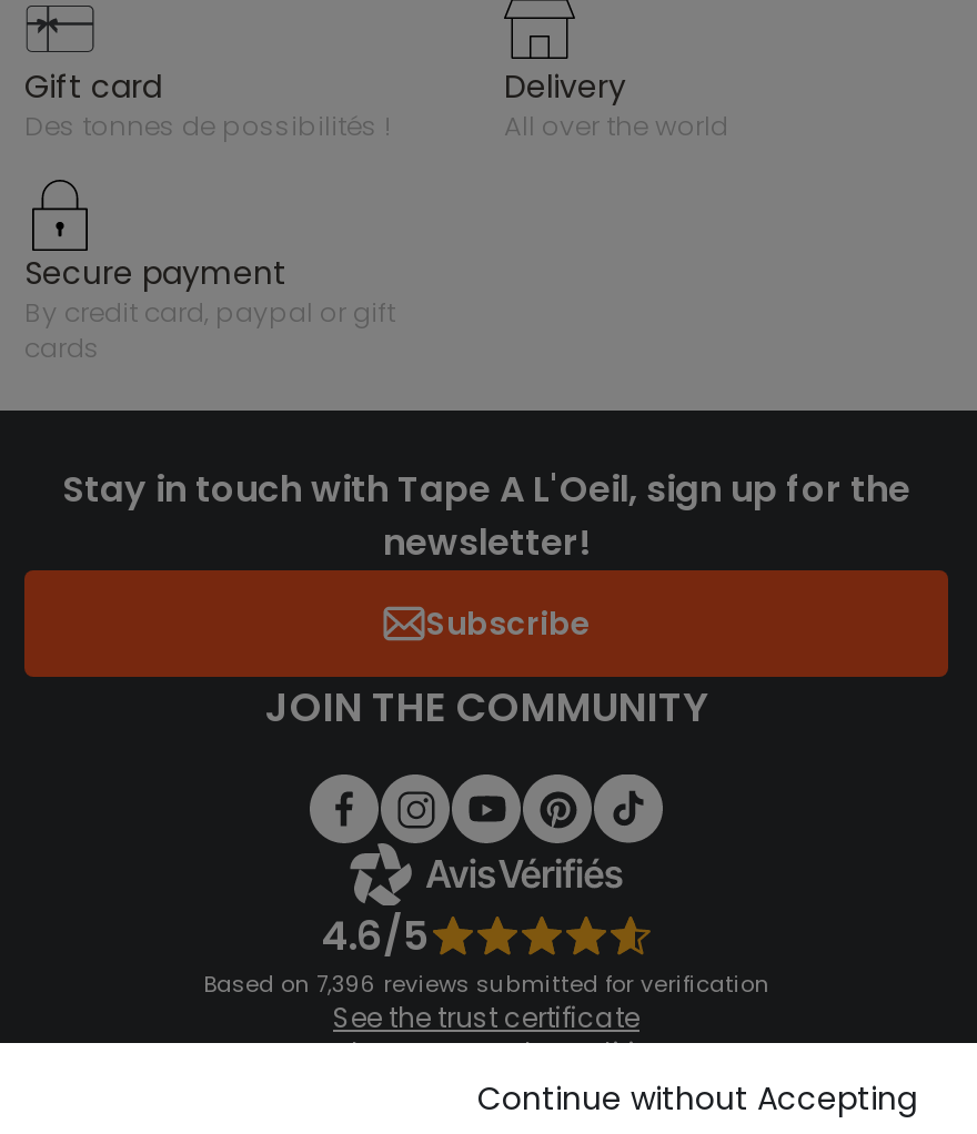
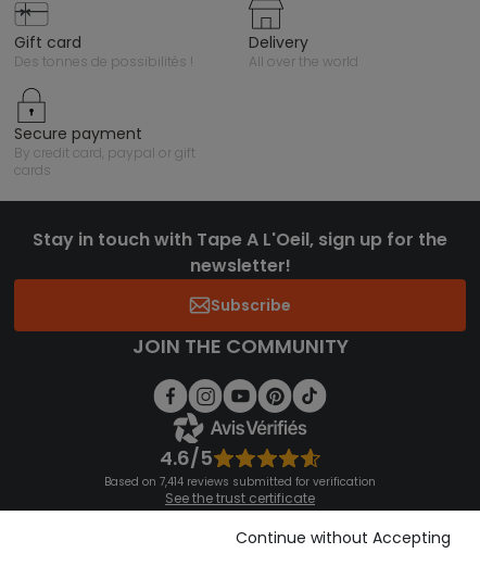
[203,967,769,1000] Based on 7,396 reviews submitted for verification -> [104,473,376,490] Based on 7,414 reviews submitted for verification

